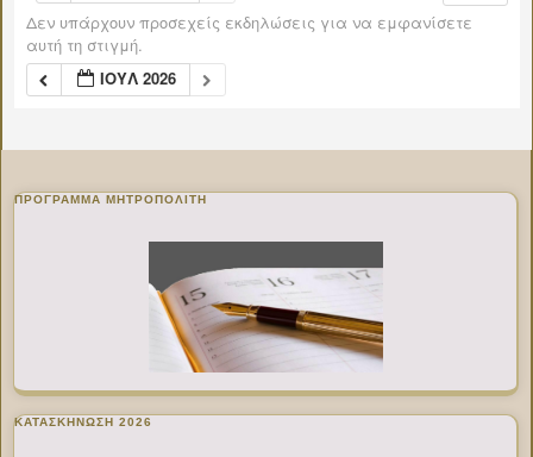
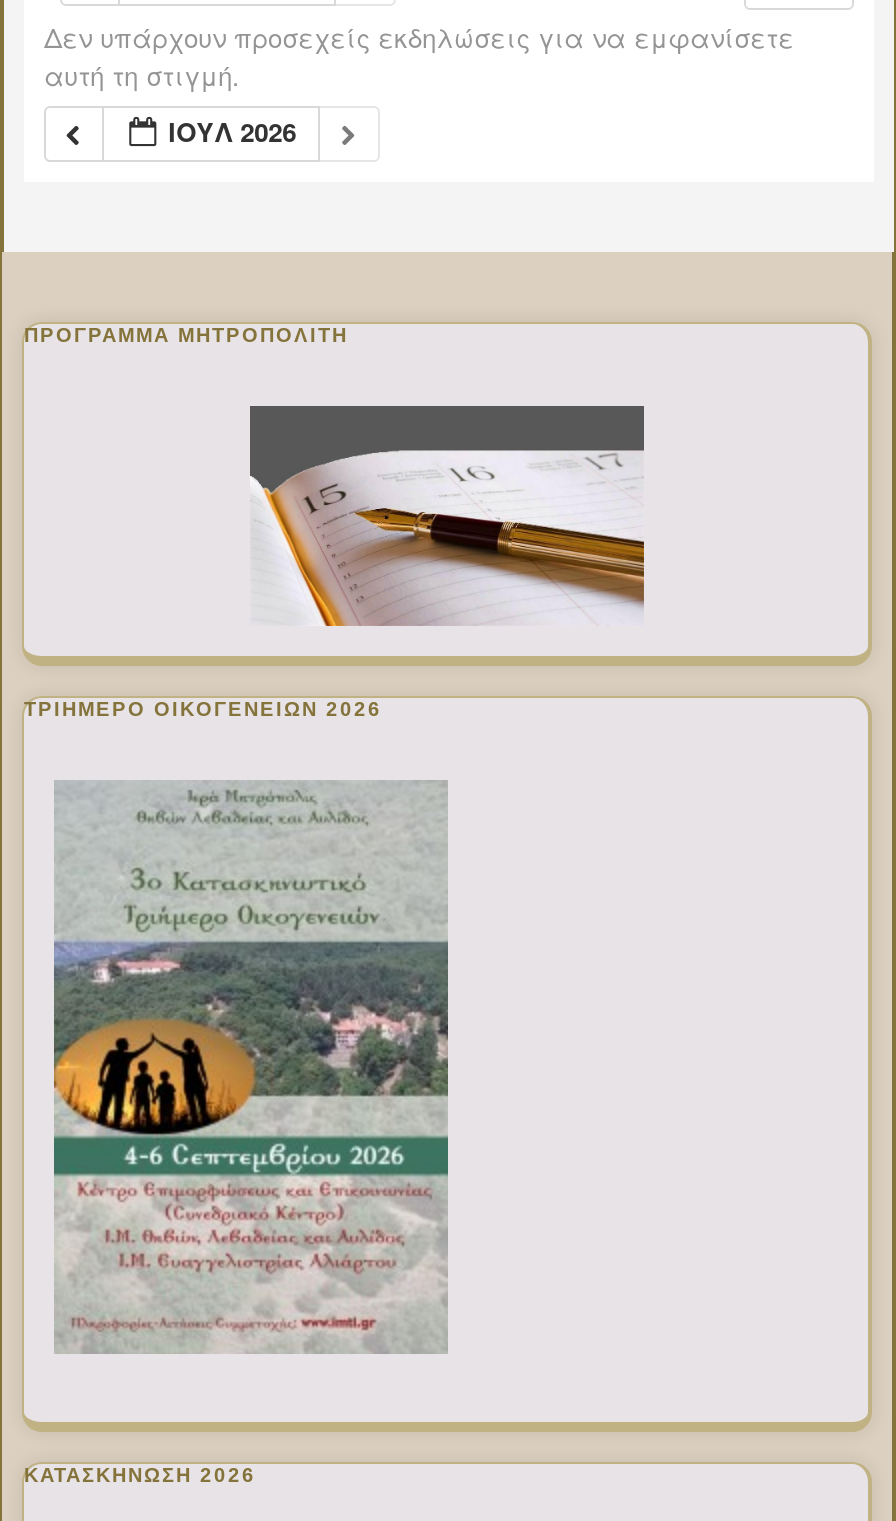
none -> [24,699,382,721] ΤΡΙΗΜΕΡΟ ΟΙΚΟΓΕΝΕΙΩΝ 2026
none -> [52,780,450,1354] [image]

